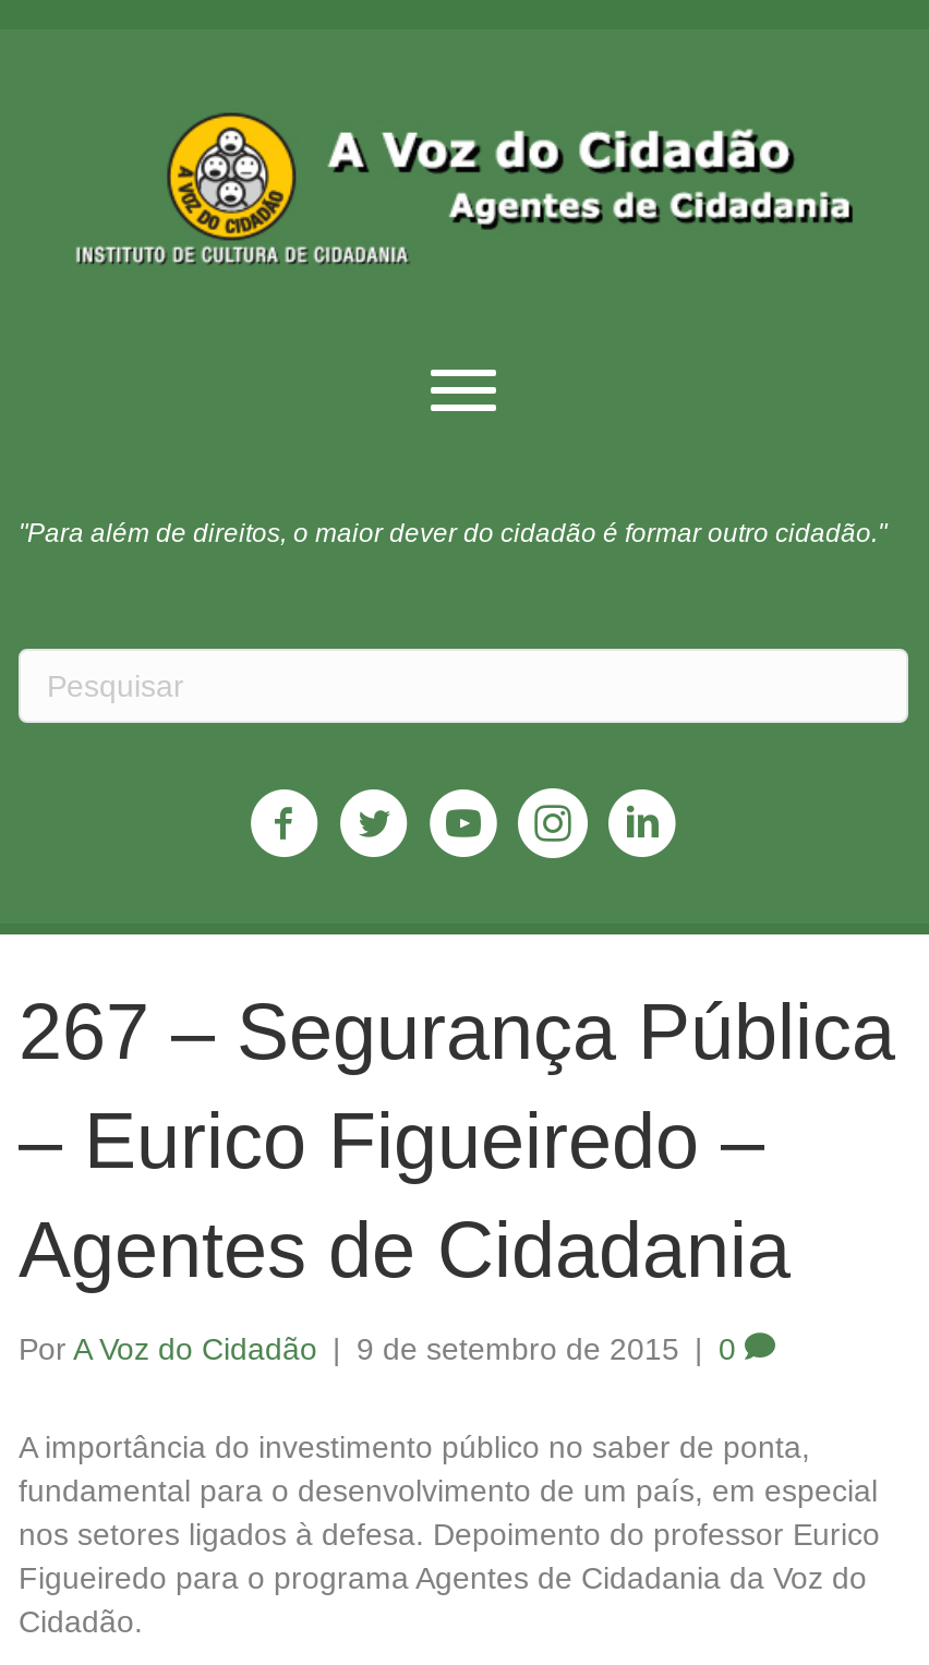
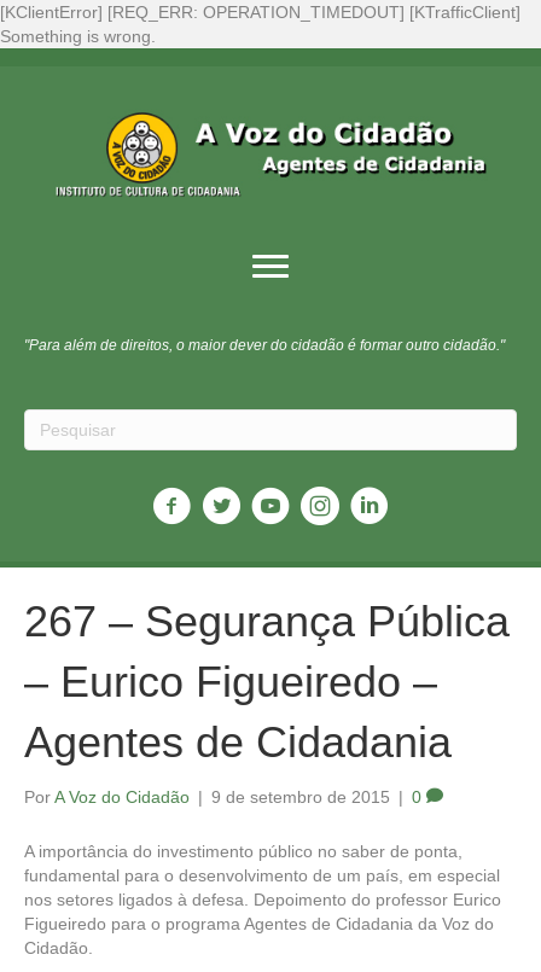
none -> [0,2,520,46] [KClientError] [REQ_ERR: OPERATION_TIMEDOUT] [KTrafficClient] | Something is wrong.

